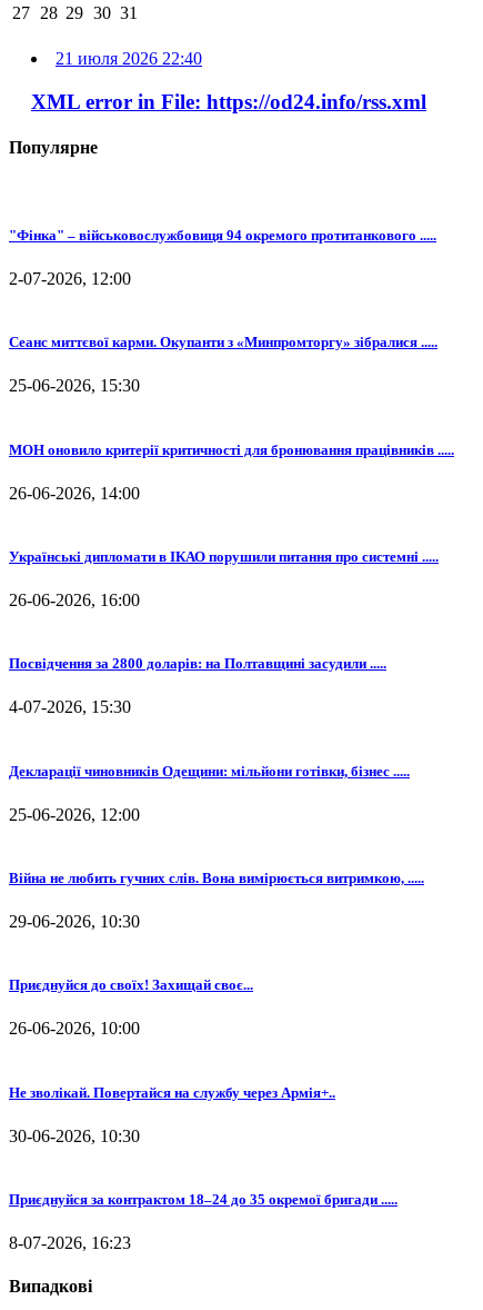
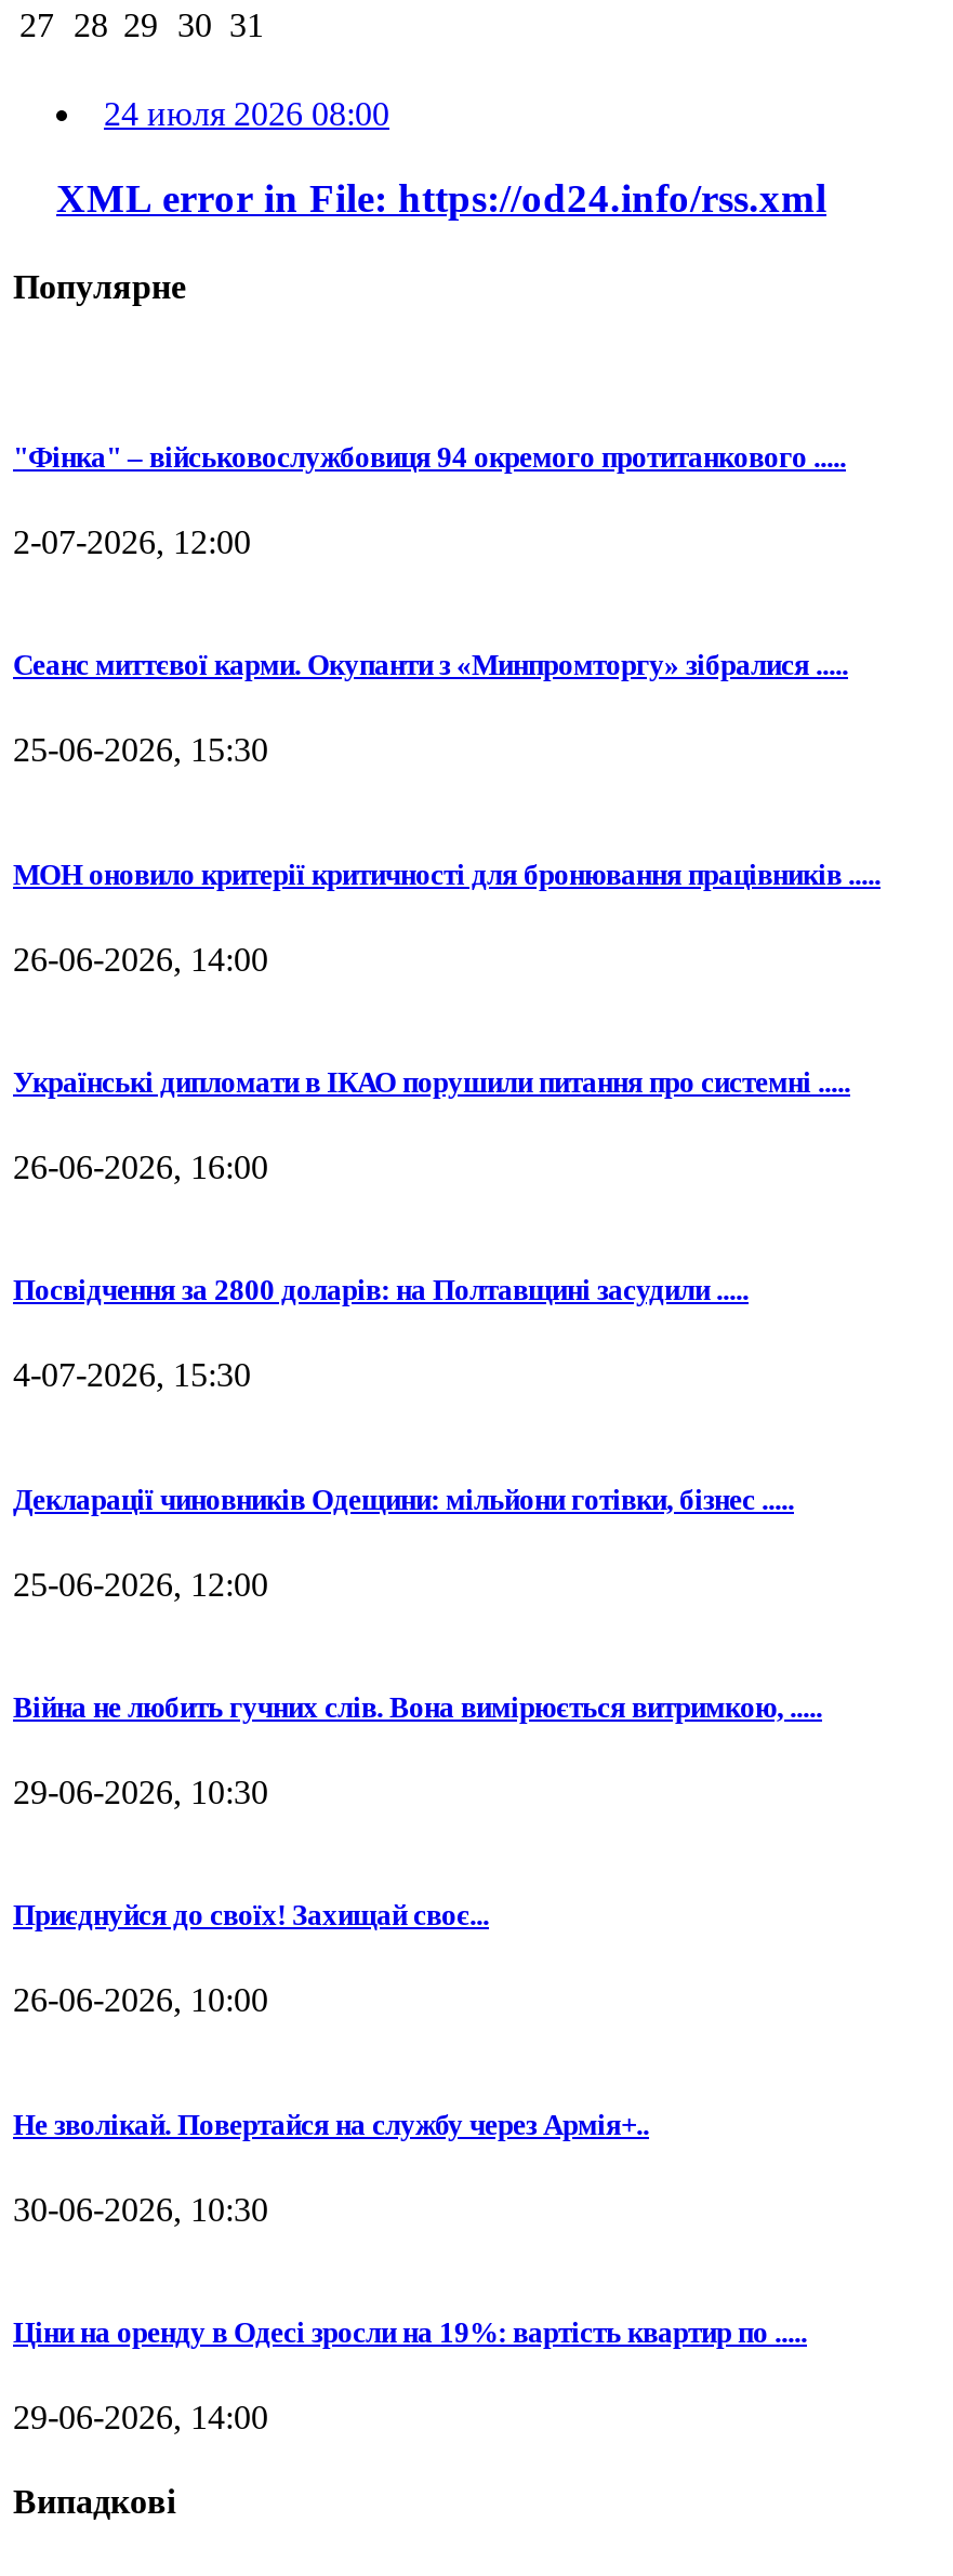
[56,49,202,68] 21 июля 2026 22:40 -> [104,96,389,133] 24 июля 2026 08:00
[9,1191,398,1208] Приєднуйся за контрактом 18–24 до 35 окремої бригади ..... -> [13,2316,807,2349] Ціни на оренду в Одесі зросли на 19%: вартість квартир по .....
[9,1233,131,1252] 8-07-2026, 16:23 -> [13,2399,268,2436] 29-06-2026, 14:00

